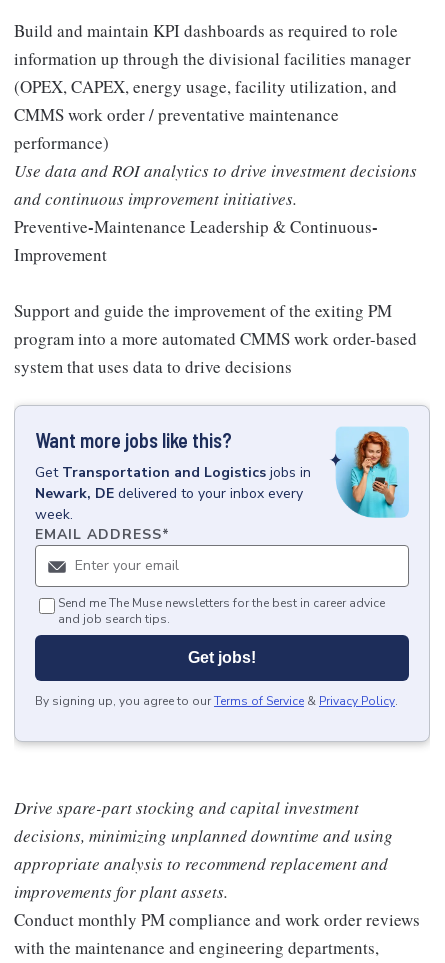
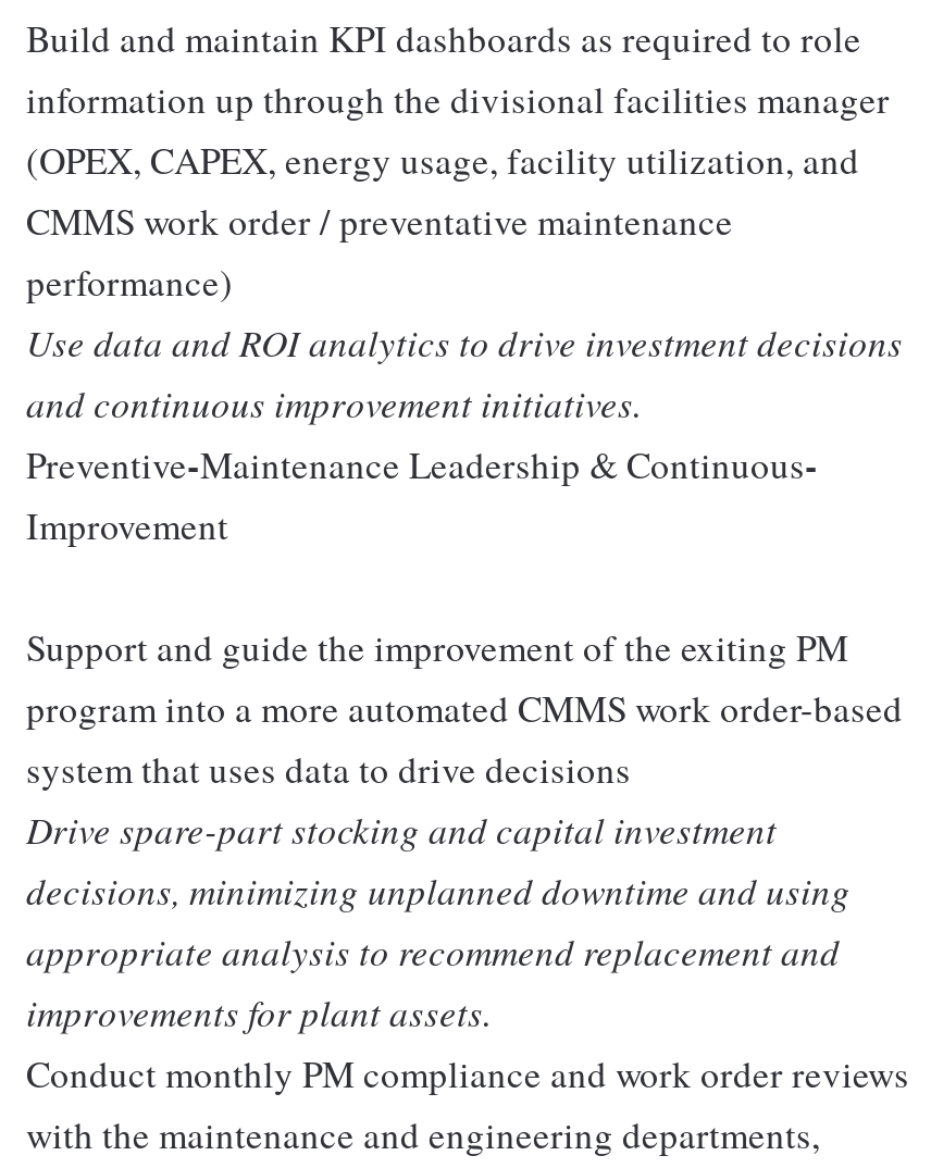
[14,405,430,745] [image] | Want more jobs like this? | Get Transportation and Logistics jobs in | Newark, DE delivered to your inbox every | week. | EMAIL ADDRESS* -> none
[35,595,398,709] Send me The Muse newsletters for the best in career advice | and job search tips. | Get jobs! | By signing up, you agree to our Terms of Service & Privacy Policy. -> none

